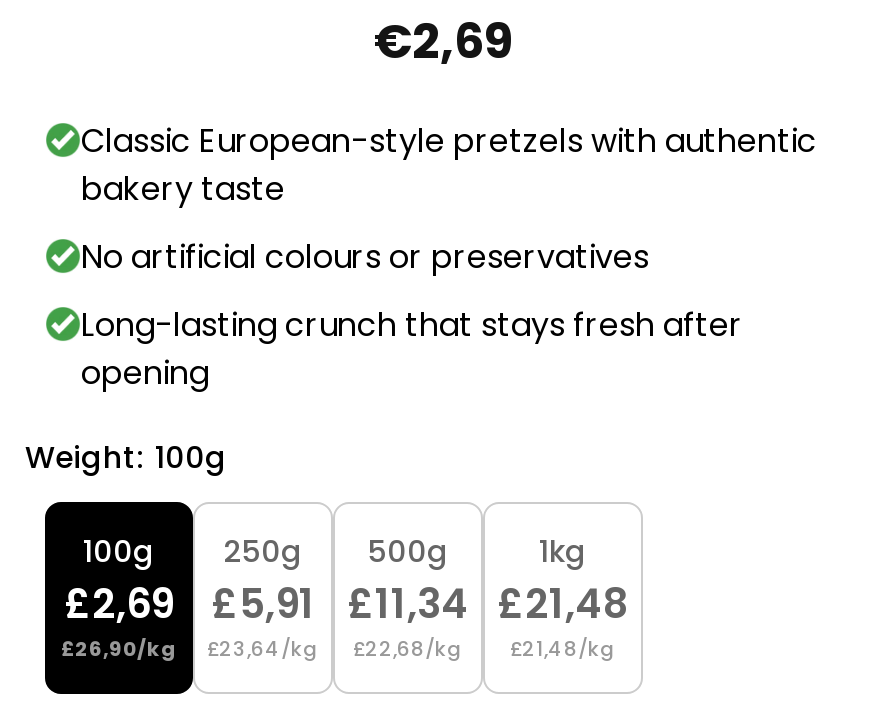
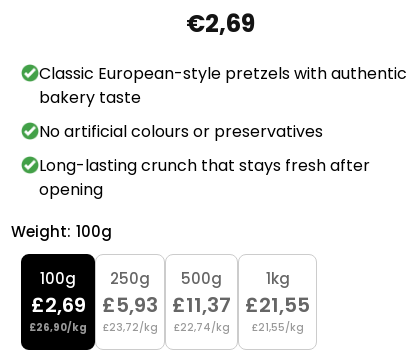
[207,577,319,665] £5,91 | £23,64/kg -> [102,290,158,334] £5,93 | £23,72/kg
[347,577,469,665] £11,34 | £22,68/kg -> [172,290,231,334] £11,37 | £22,74/kg
[497,577,629,665] £21,48 | £21,48/kg -> [245,290,310,334] £21,55 | £21,55/kg

